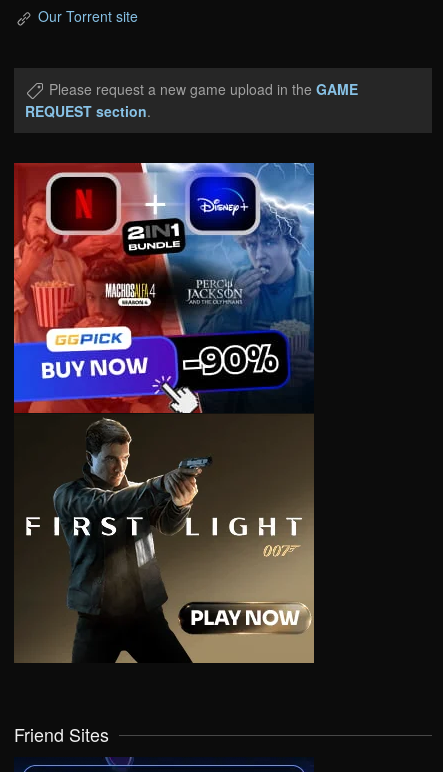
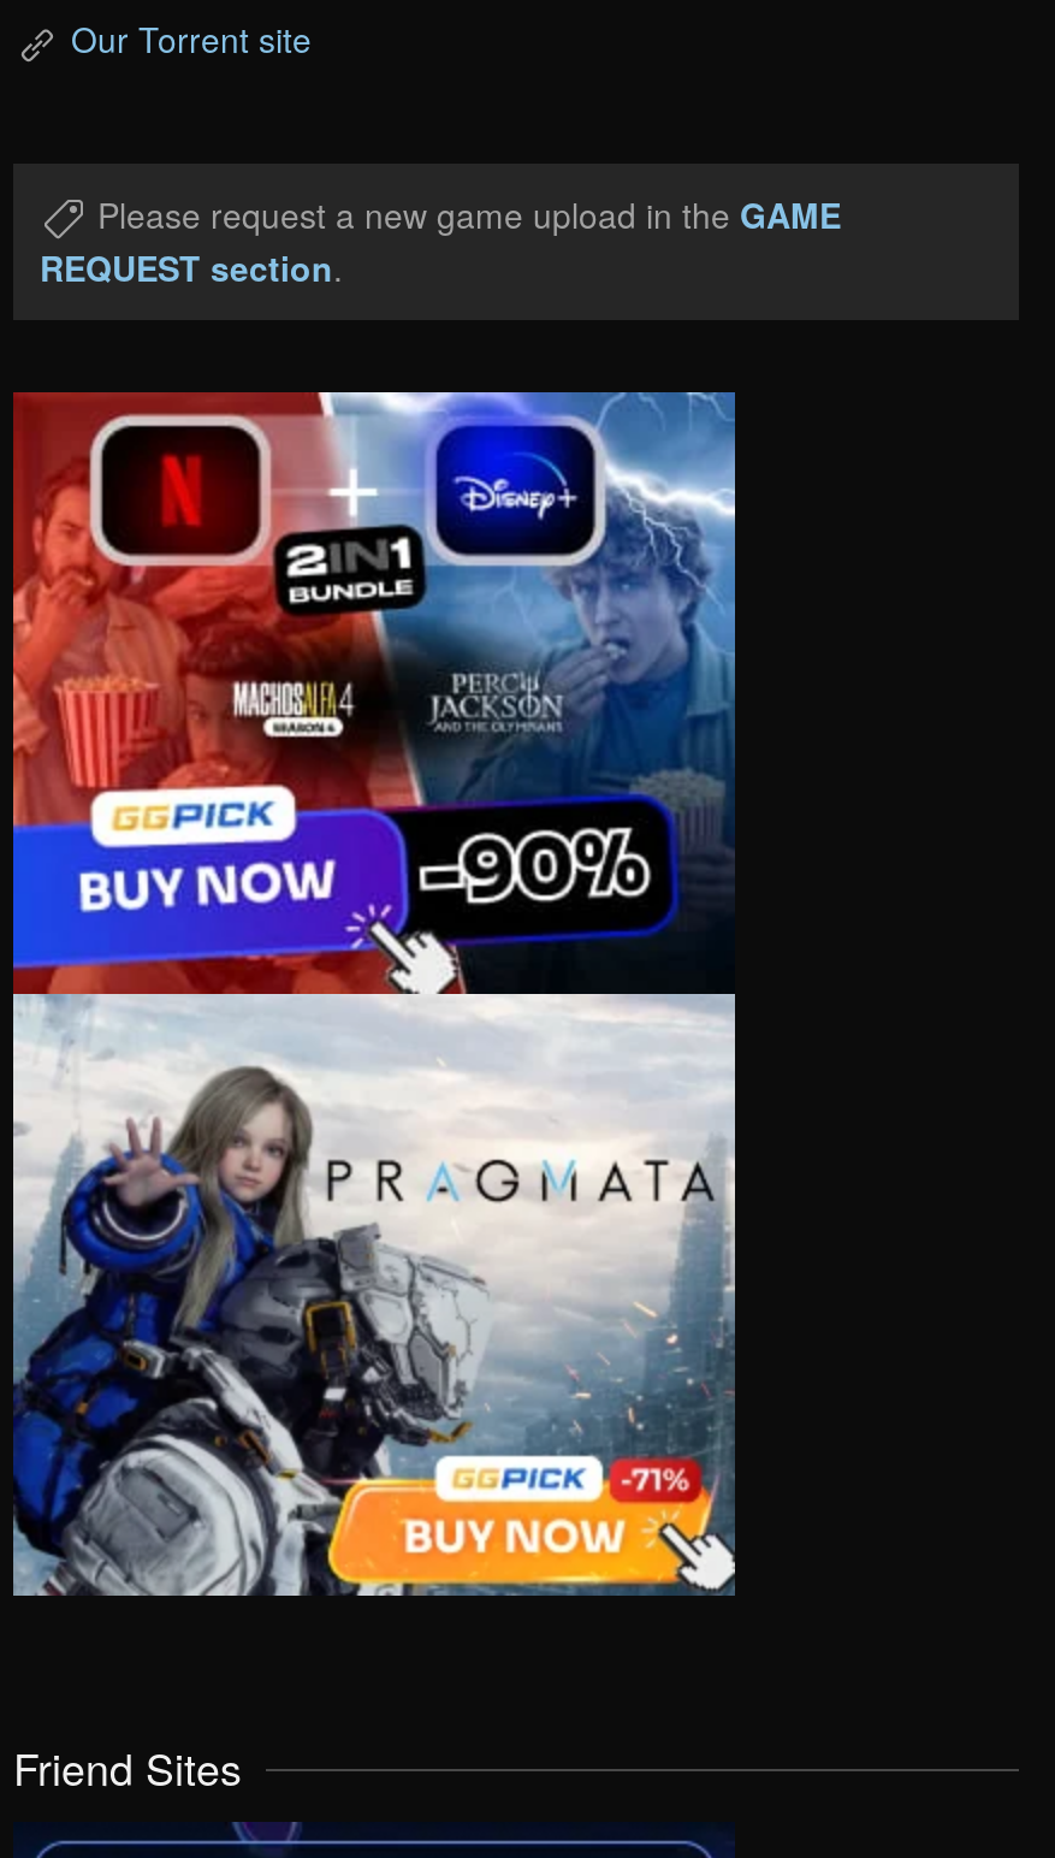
[14,412,315,664] [image] -> [11,992,737,1598] [image]

